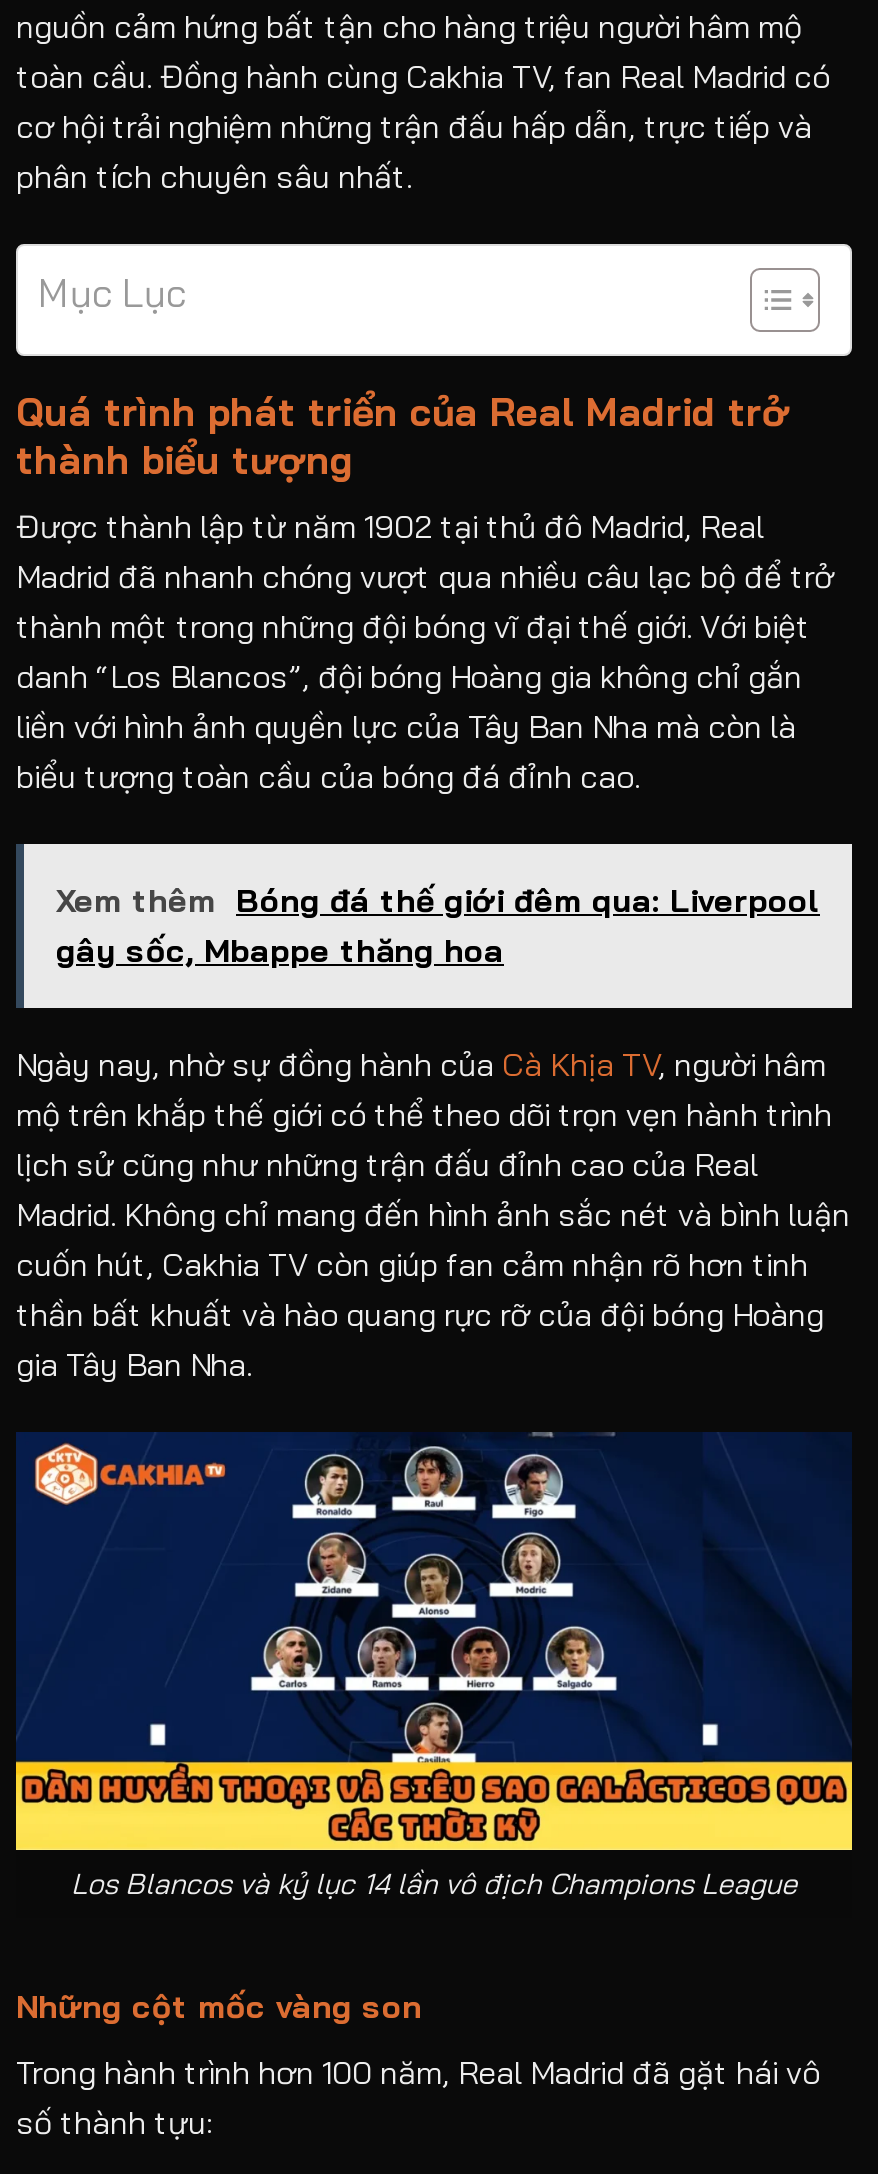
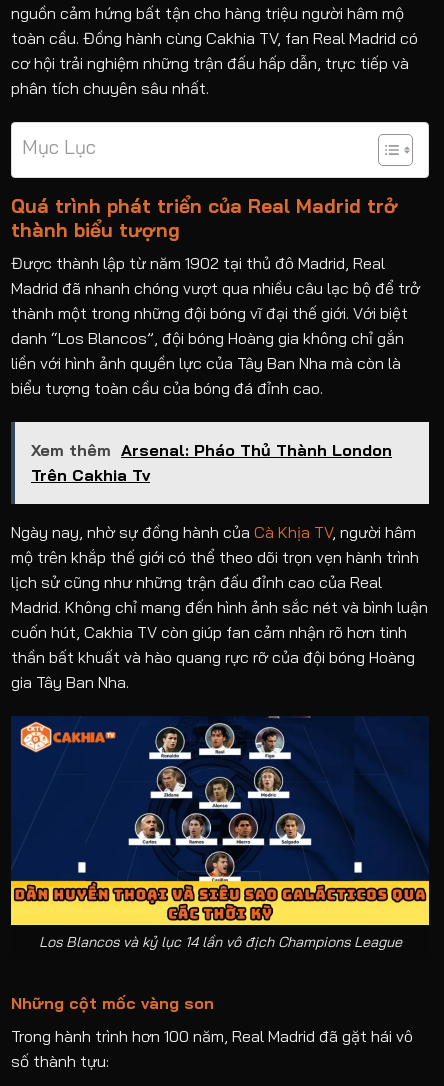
[56,880,820,970] Xem thêm Bóng đá thế giới đêm qua: Liverpool | gây sốc, Mbappe thăng hoa -> [31,440,392,485] Xem thêm Arsenal: Pháo Thủ Thành London | Trên Cakhia Tv

